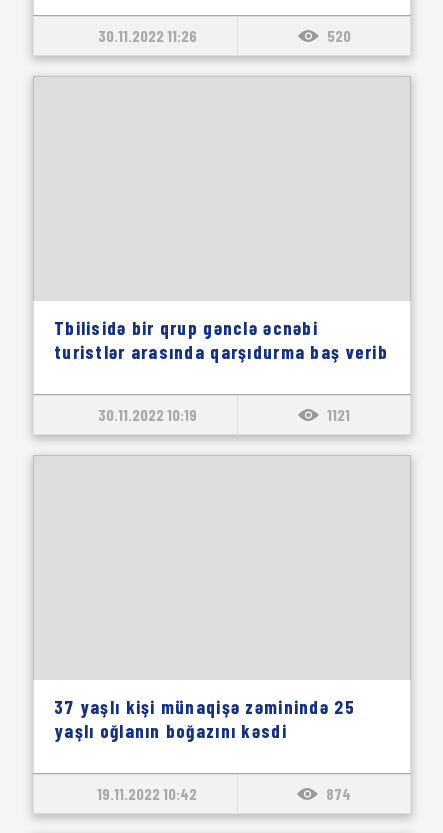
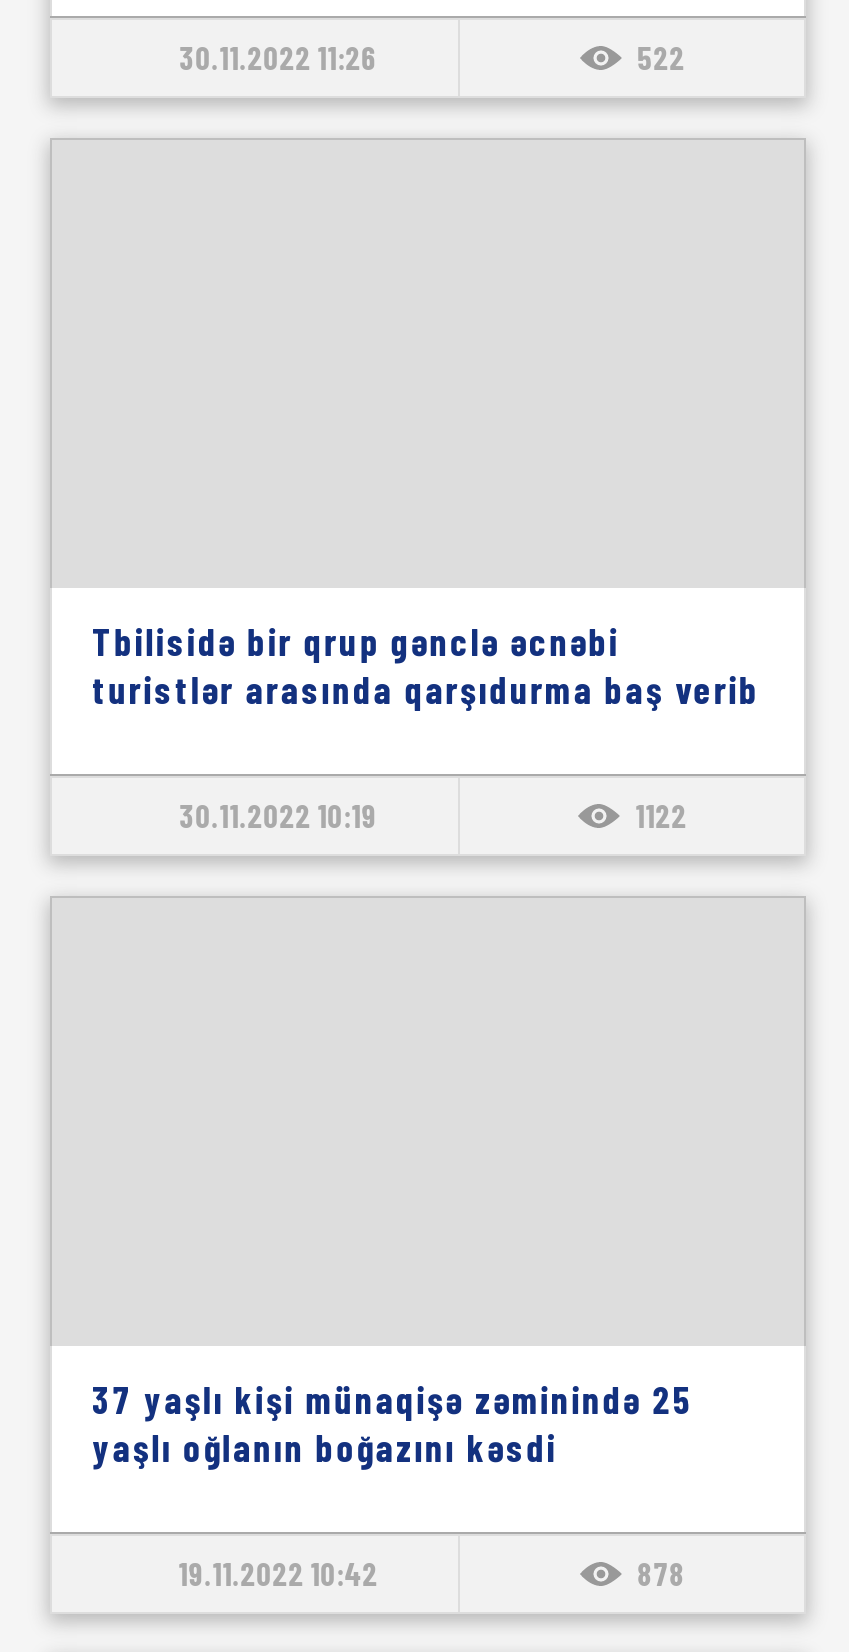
[327,26,351,45] 520 -> [637,38,685,76] 522
[327,405,350,424] 1121 -> [635,796,687,834] 1122
[326,784,351,803] 874 -> [637,1554,685,1592] 878

